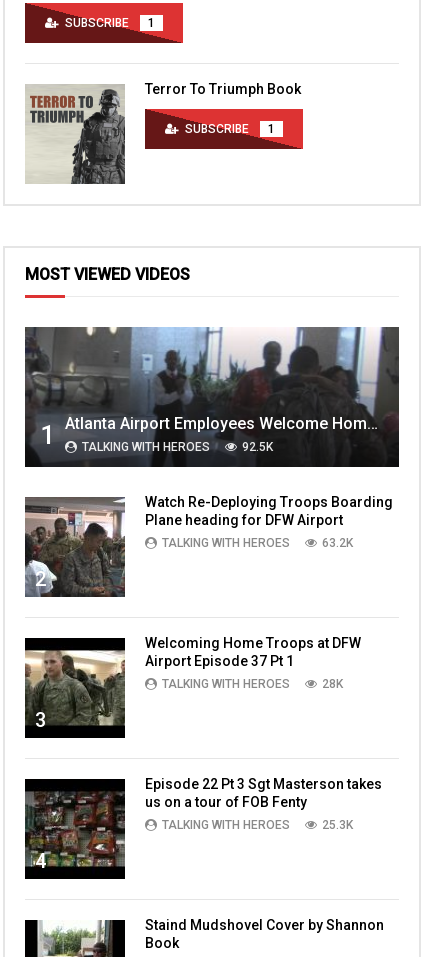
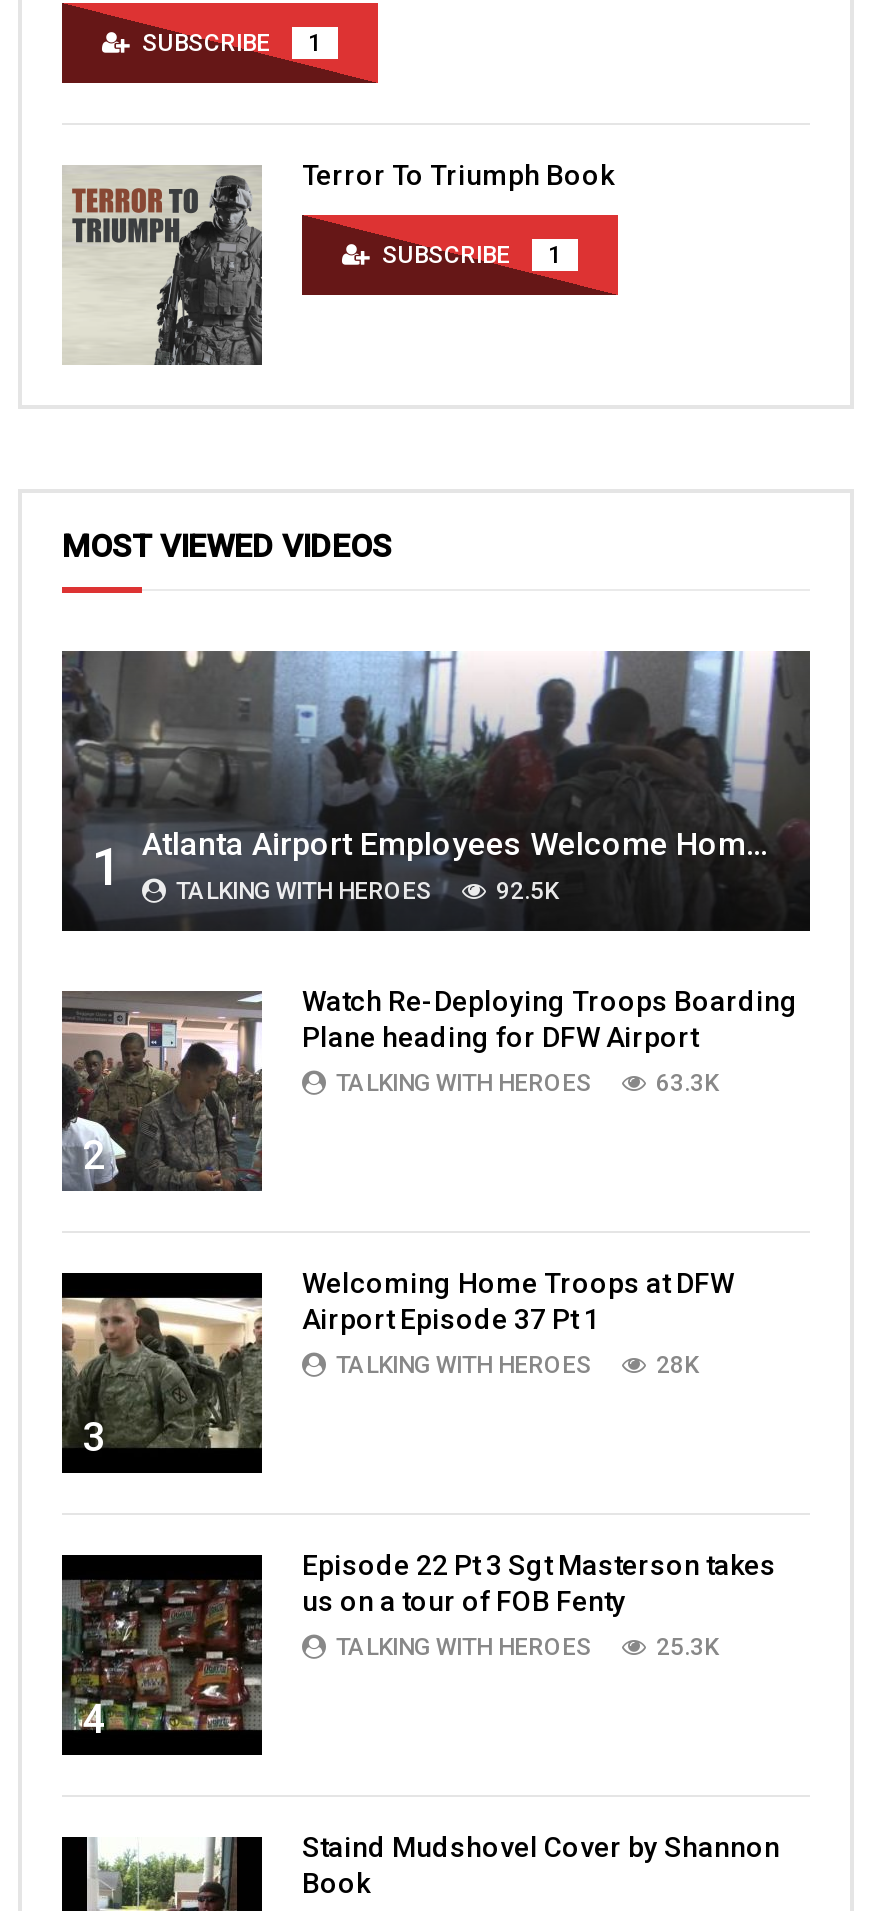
[322,536,353,550] 63.2K -> [656,1069,718,1097] 63.3K

